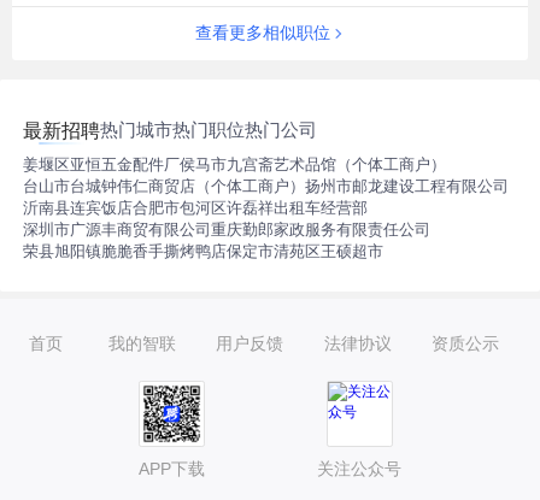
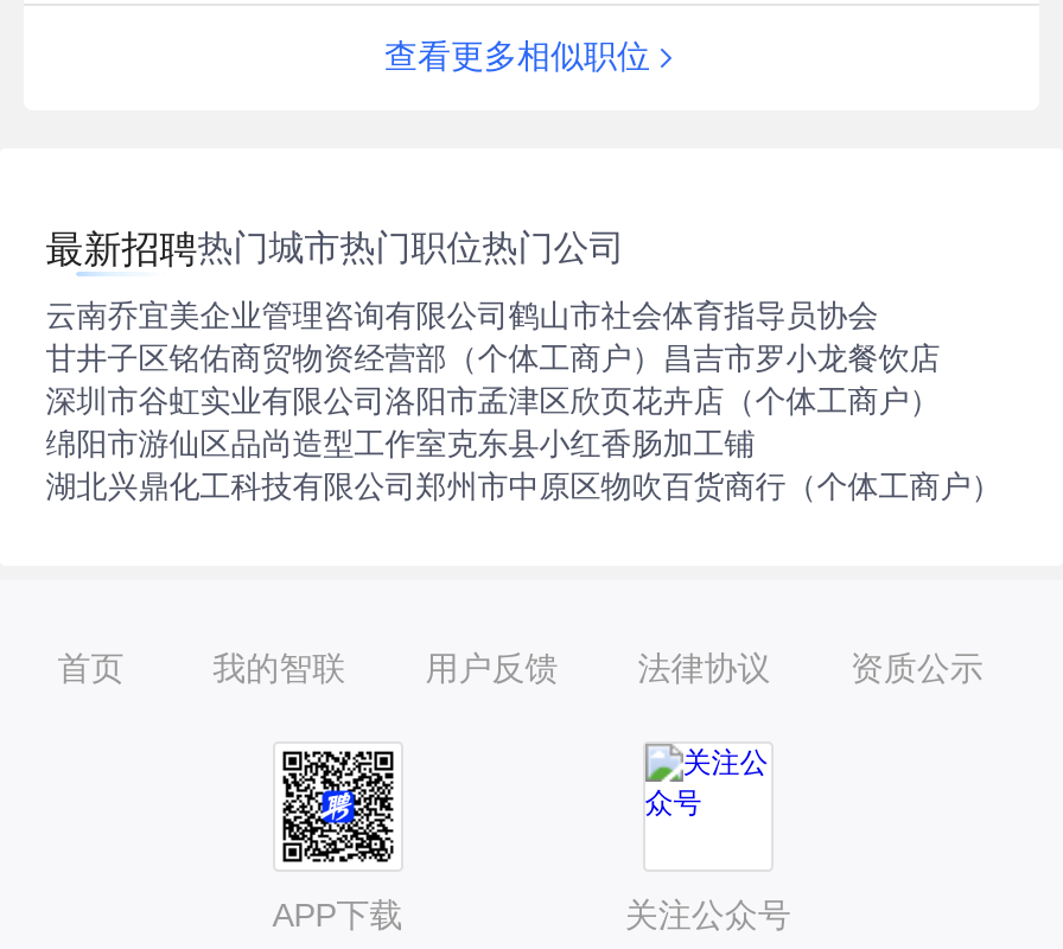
[23,156,509,261] 姜堰区亚恒五金配件厂侯马市九宫斋艺术品馆（个体工商户） | 台山市台城钟伟仁商贸店（个体工商户）扬州市邮龙建设工程有限公司 | 沂南县连宾饭店合肥市包河区许磊祥出租车经营部 | 深圳市广源丰商贸有限公司重庆勤郎家政服务有限责任公司 | 荣县旭阳镇脆脆香手撕烤鸭店保定市清苑区王硕超市 -> [46,299,1002,505] 云南乔宜美企业管理咨询有限公司鹤山市社会体育指导员协会 | 甘井子区铭佑商贸物资经营部（个体工商户）昌吉市罗小龙餐饮店 | 深圳市谷虹实业有限公司洛阳市孟津区欣页花卉店（个体工商户） | 绵阳市游仙区品尚造型工作室克东县小红香肠加工铺 | 湖北兴鼎化工科技有限公司郑州市中原区物吹百货商行（个体工商户）

